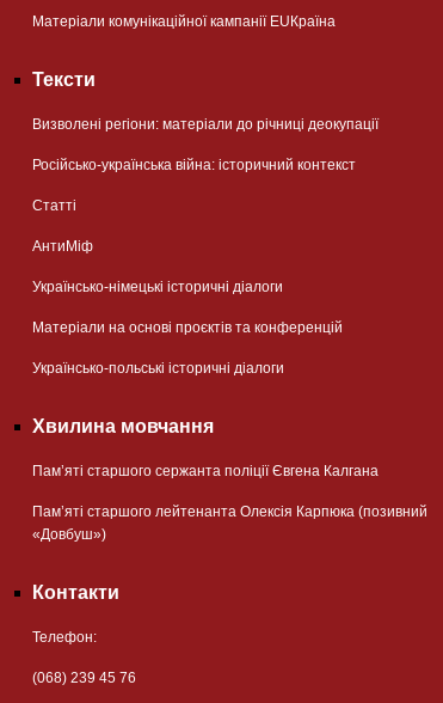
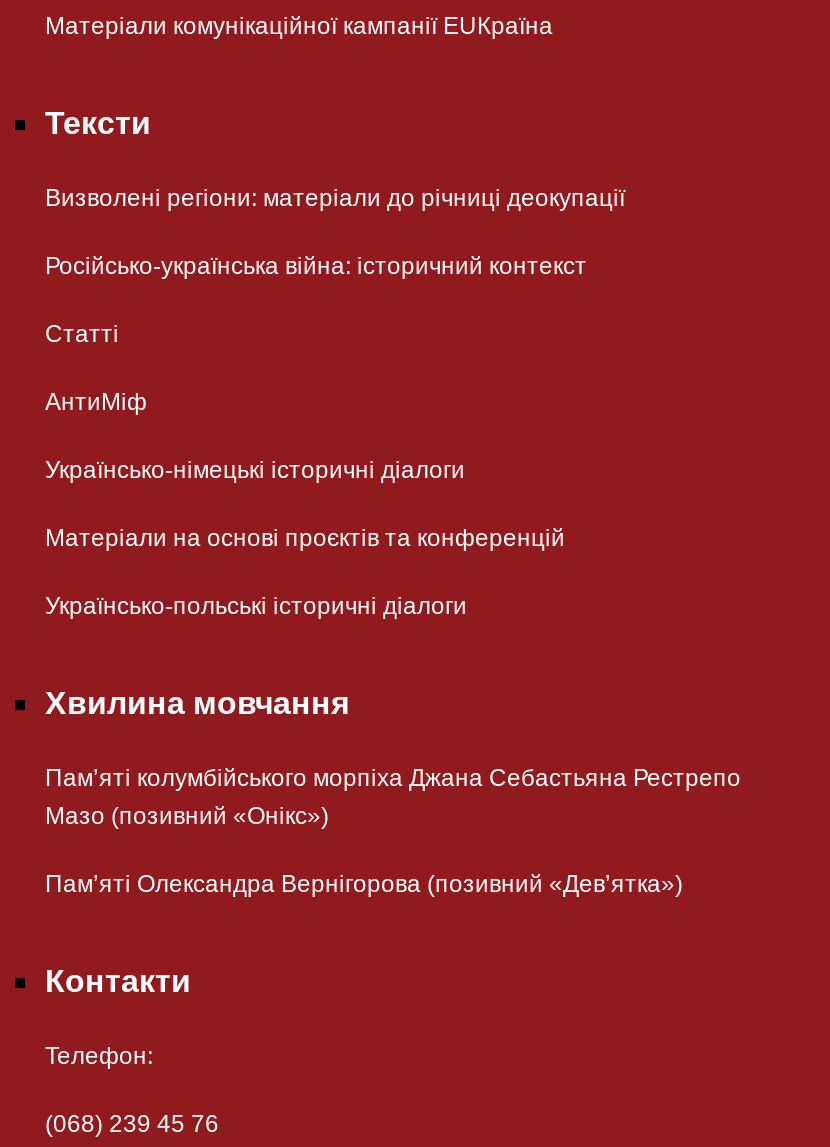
[32,463,379,480] Пам’яті старшого сержанта поліції Євгена Калгана -> [45,764,741,830] Пам’яті колумбійського морпіха Джана Себастьяна Рестрепо | Мазо (позивний «Онікс»)
[32,504,427,543] Пам’яті старшого лейтенанта Олексія Карпюка (позивний | «Довбуш») -> [45,870,683,898] Пам’яті Олександра Вернігорова (позивний «Дев’ятка»)

